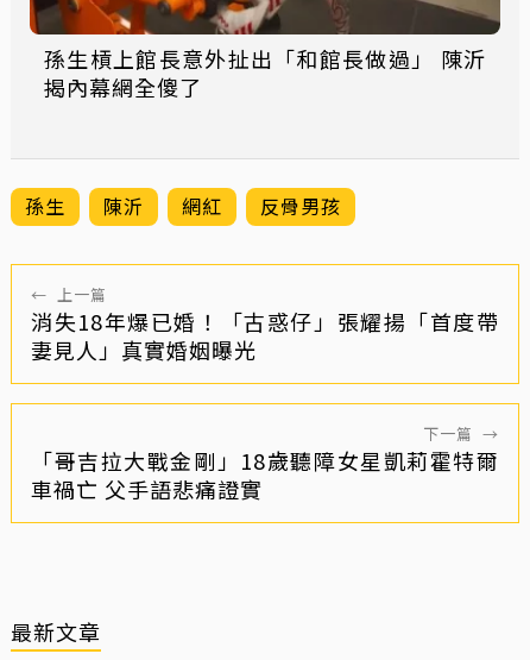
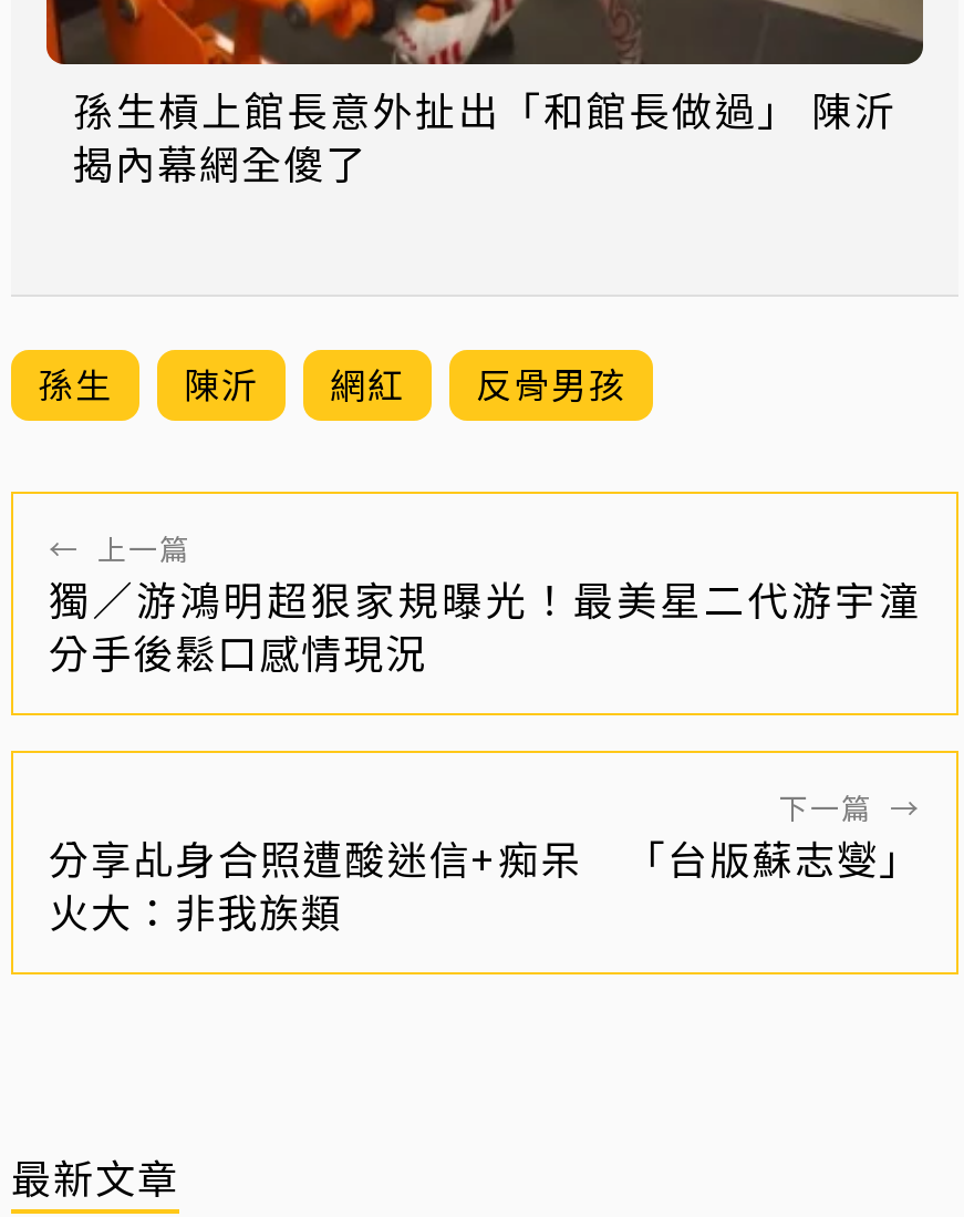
[31,305,499,365] 消失18年爆已婚！「古惑仔」張耀揚「首度帶 | 妻見人」真實婚姻曝光 -> [49,569,921,679] 獨／游鴻明超狠家規曝光！最美星二代游宇潼 | 分手後鬆口感情現況
[31,445,499,504] 「哥吉拉大戰金剛」18歲聽障女星凱莉霍特爾 | 車禍亡 父手語悲痛證實 -> [49,828,921,939] 分享乩身合照遭酸迷信+痴呆 「台版蘇志燮」 | 火大：非我族類

